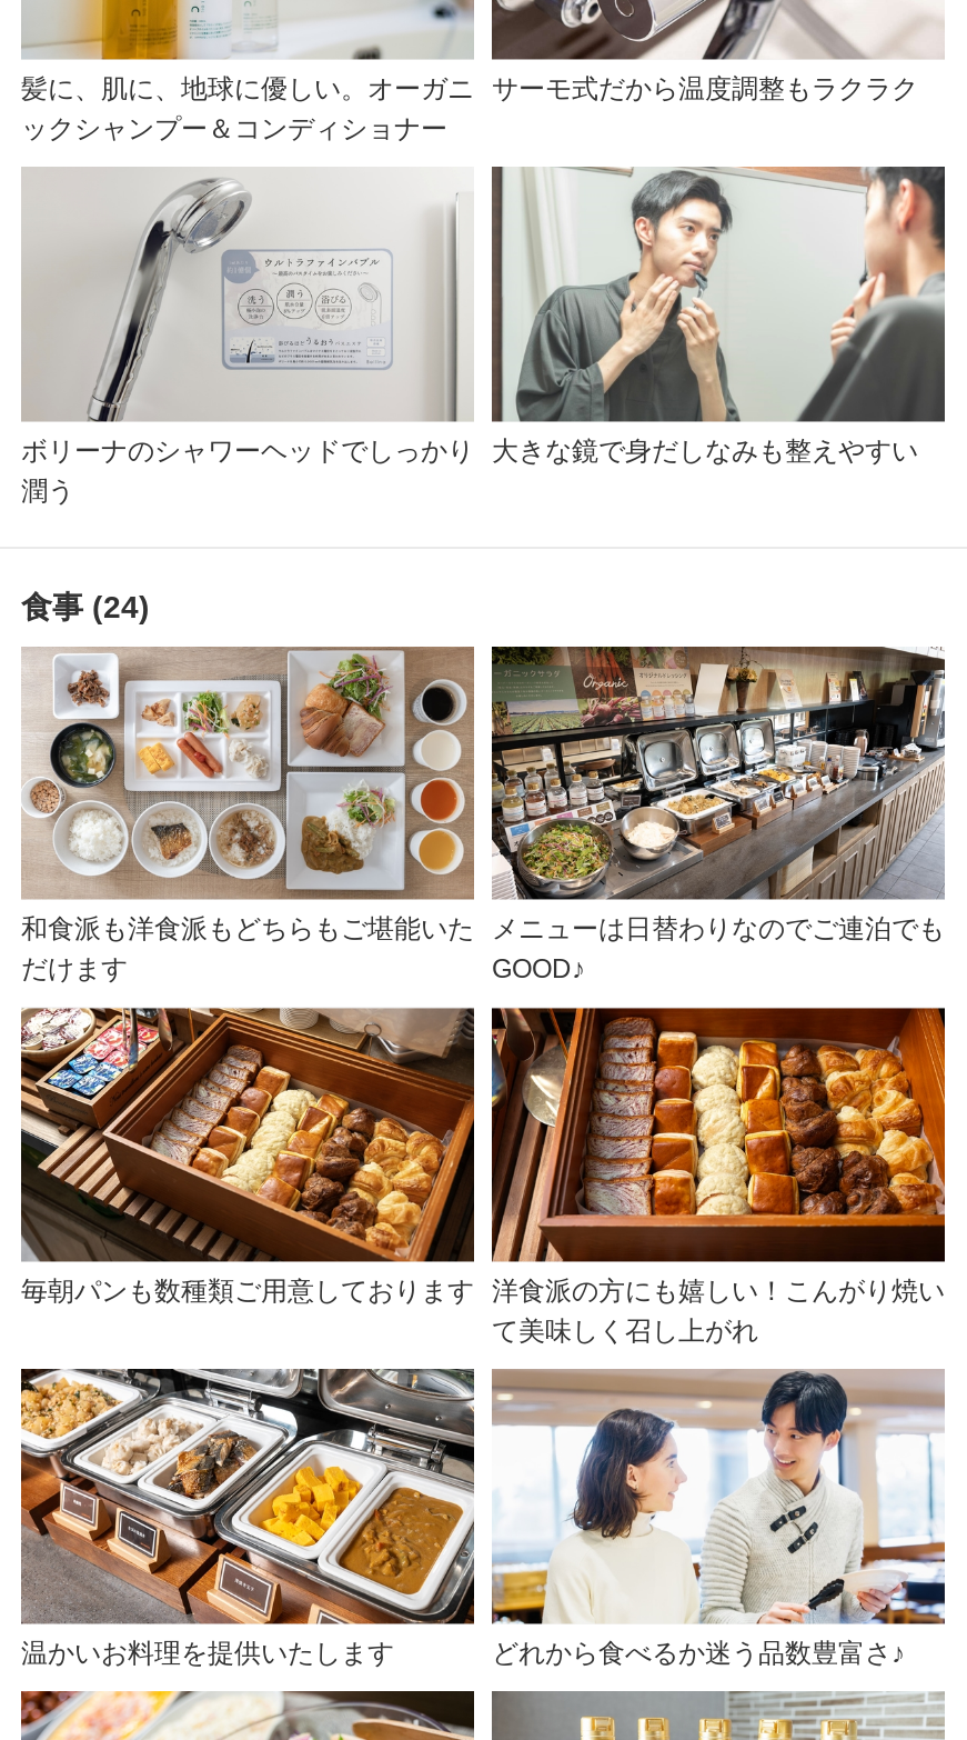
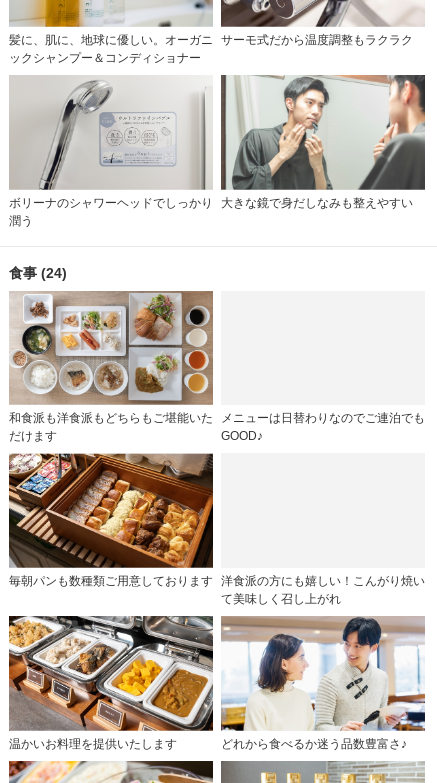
[490,644,947,902] [image] -> none
[490,1007,947,1264] [image] -> none

